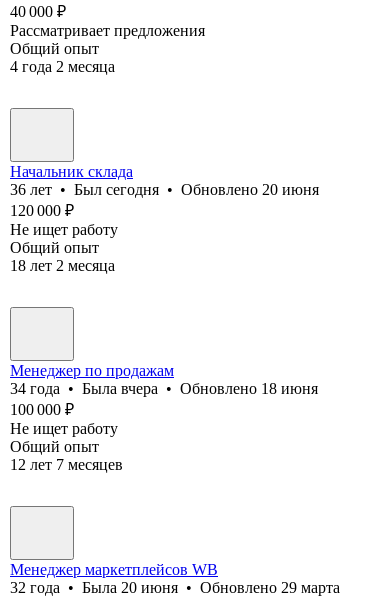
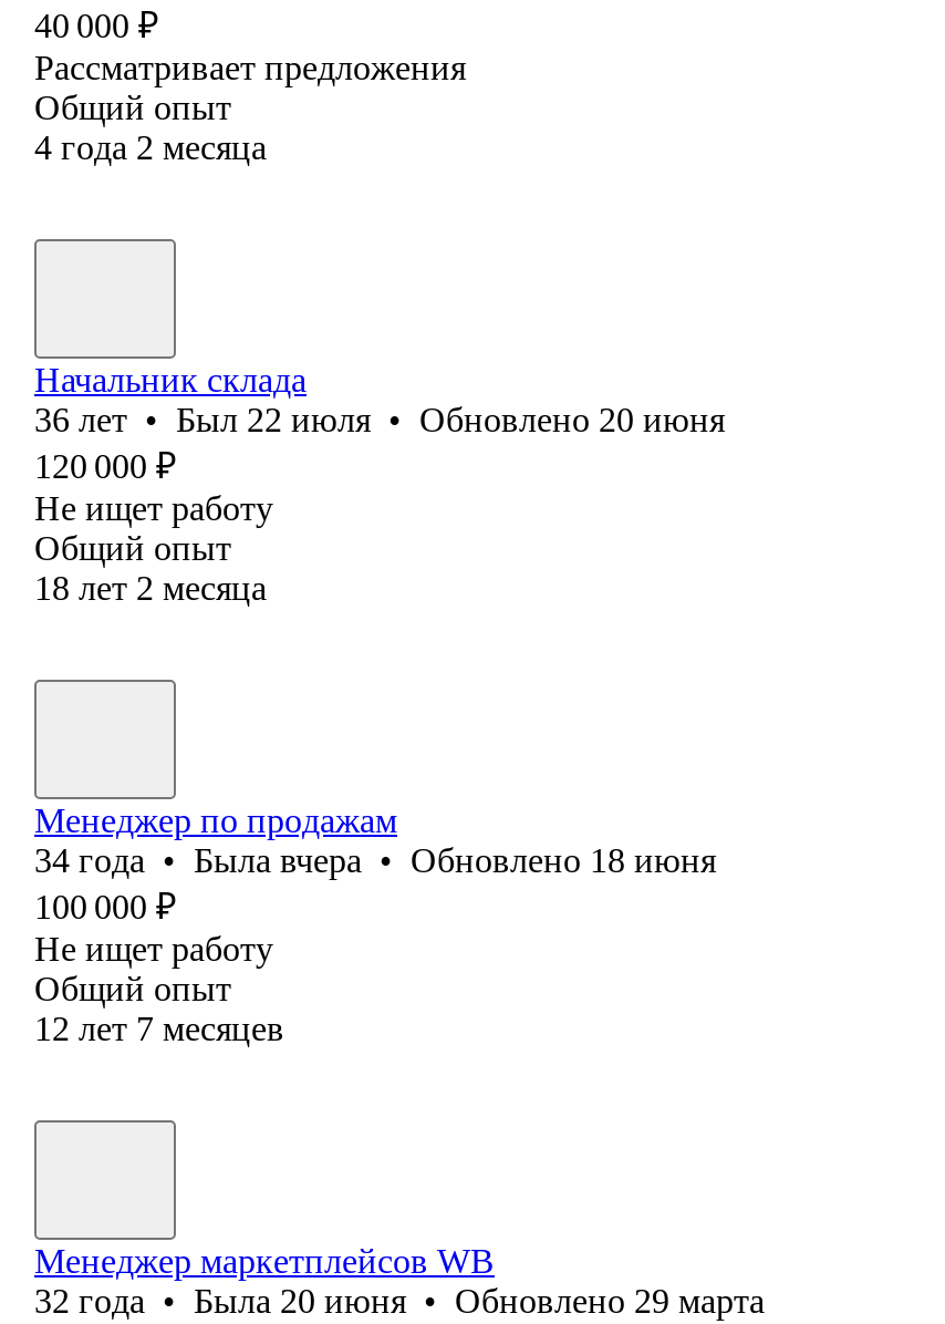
[10,181,319,198] 36 лет • Был сегодня • Обновлено 20 июня -> [34,401,725,438] 36 лет • Был 22 июля • Обновлено 20 июня

